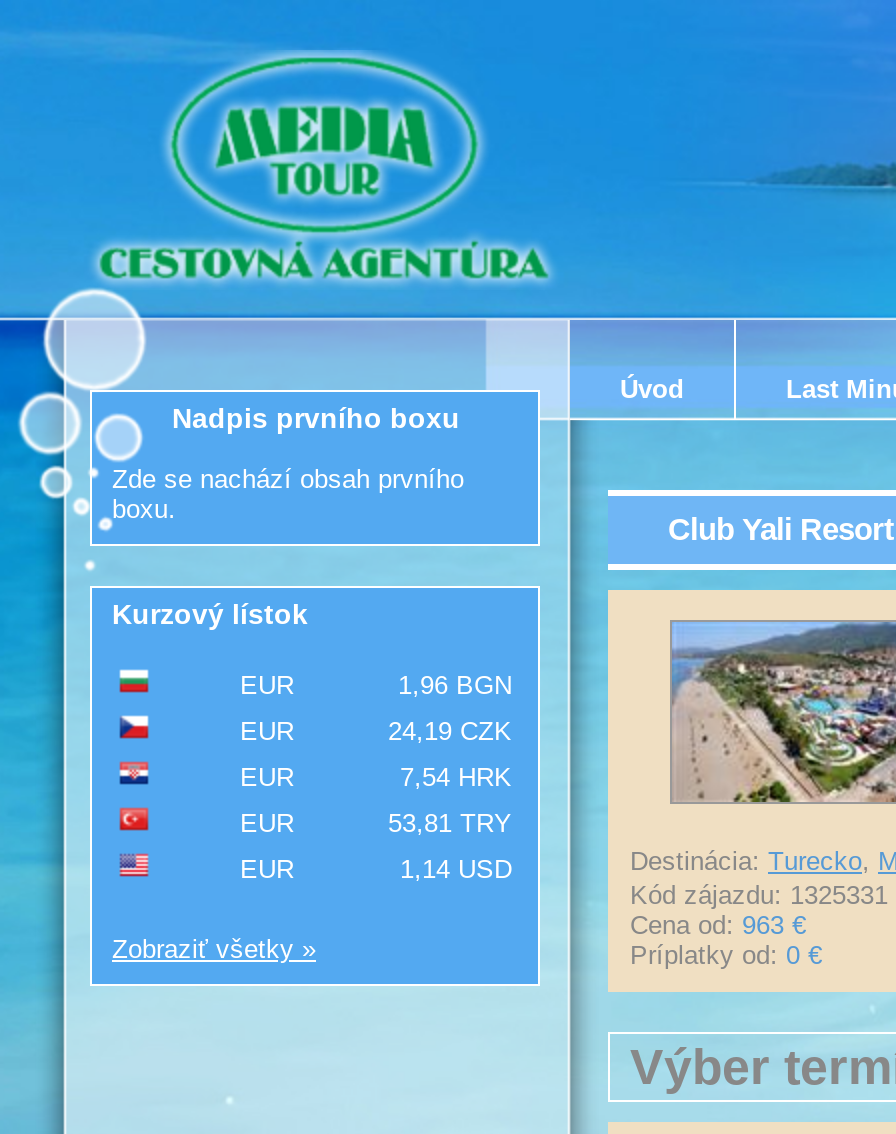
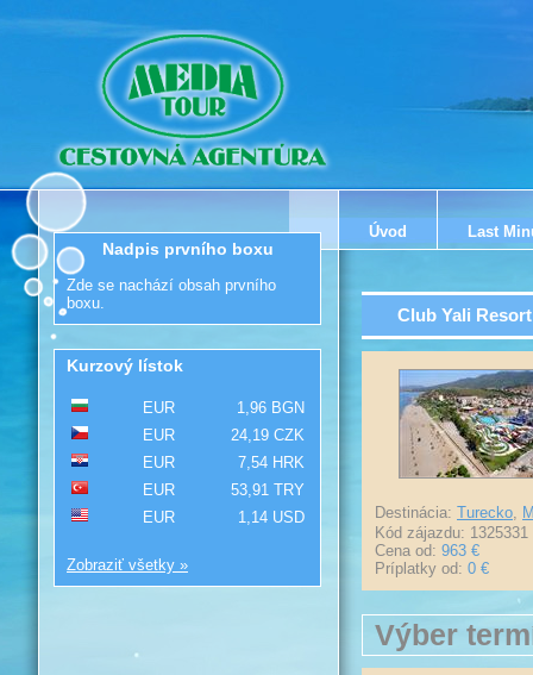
[388,808,512,838] 53,81 TRY -> [231,481,305,499] 53,91 TRY

